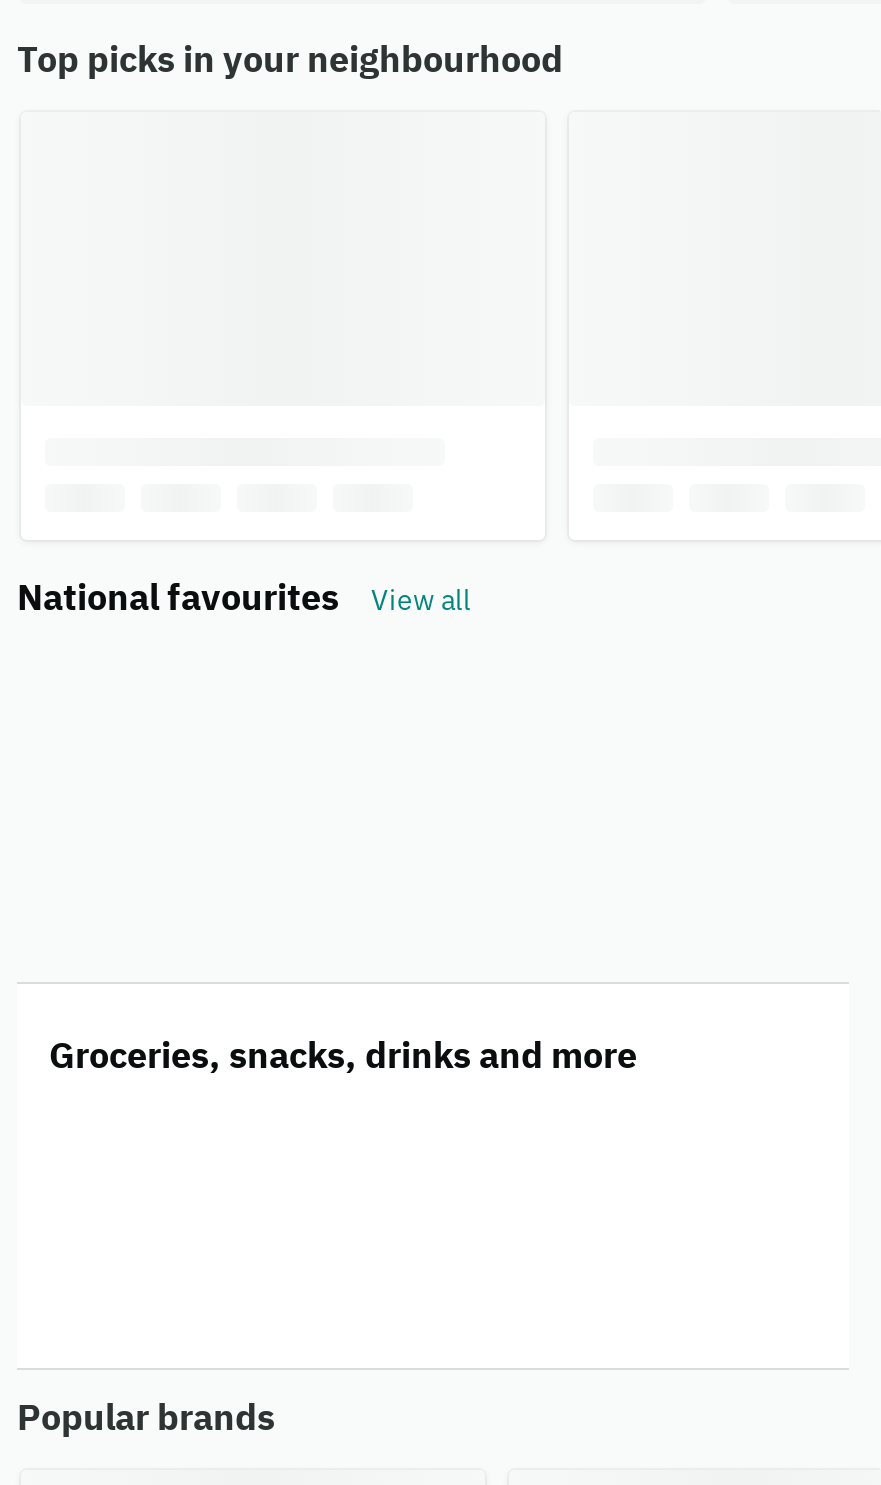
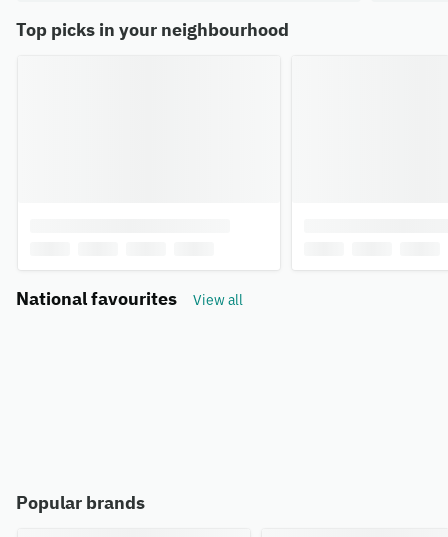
[49,1033,637,1079] Groceries, snacks, drinks and more -> none

